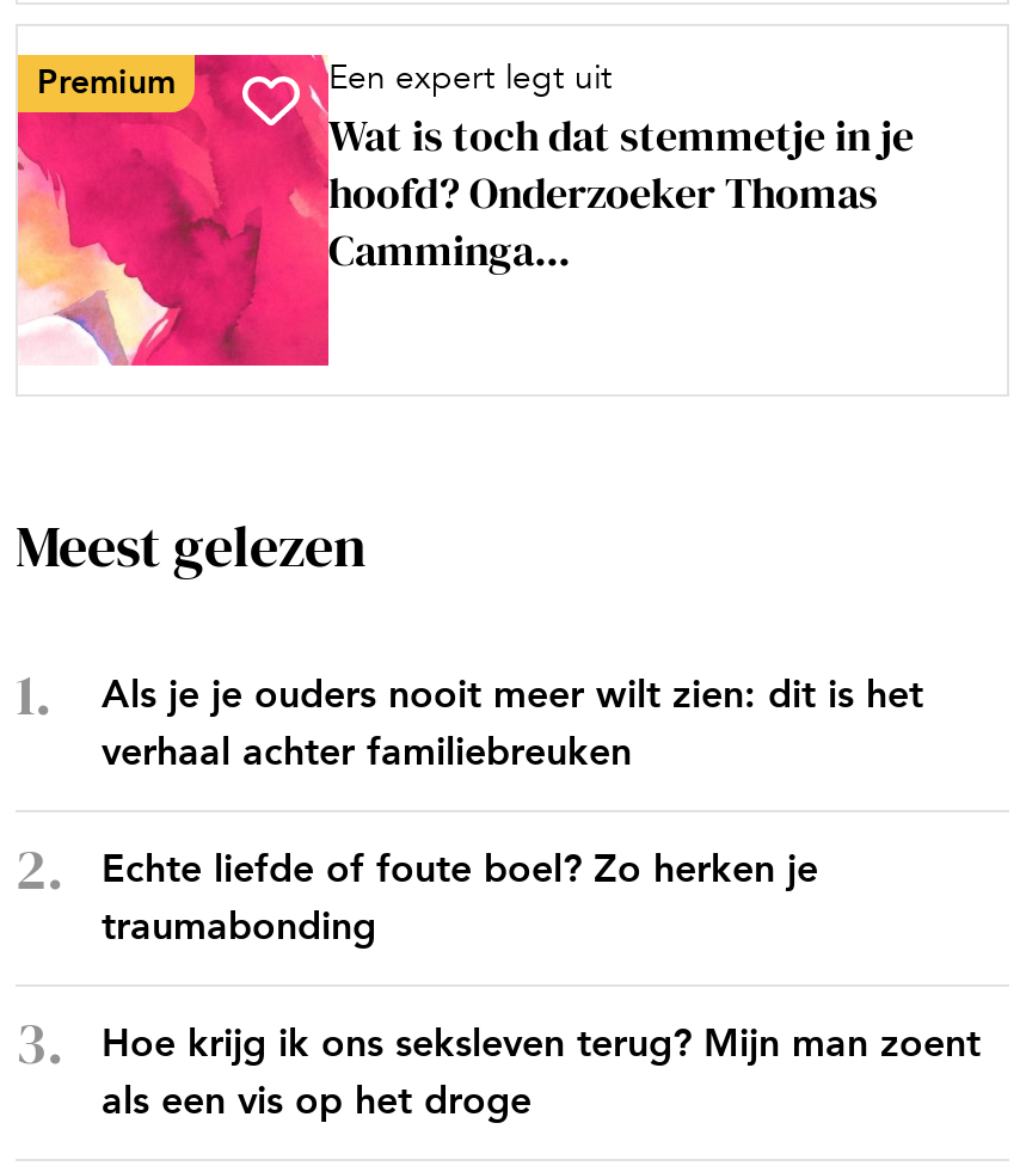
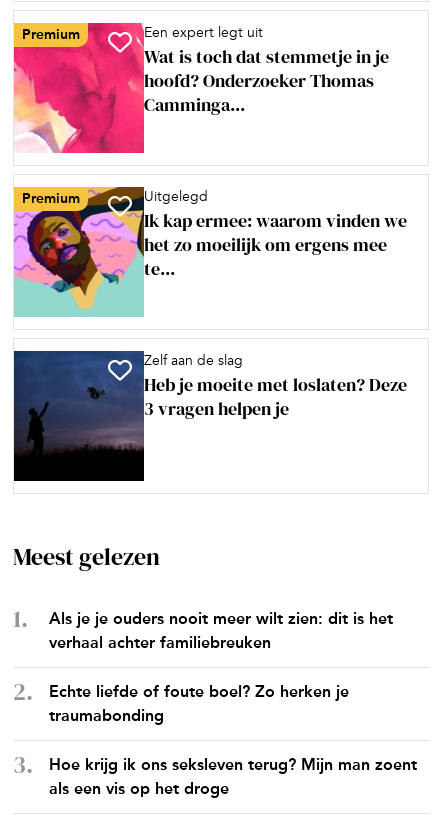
none -> [13,186,407,317] [image] | Premium | Uitgelegd | Ik kap ermee: waarom vinden we | het zo moeilijk om ergens mee | te...
none -> [13,350,407,482] [image] | Zelf aan de slag | Heb je moeite met loslaten? Deze | 3 vragen helpen je

